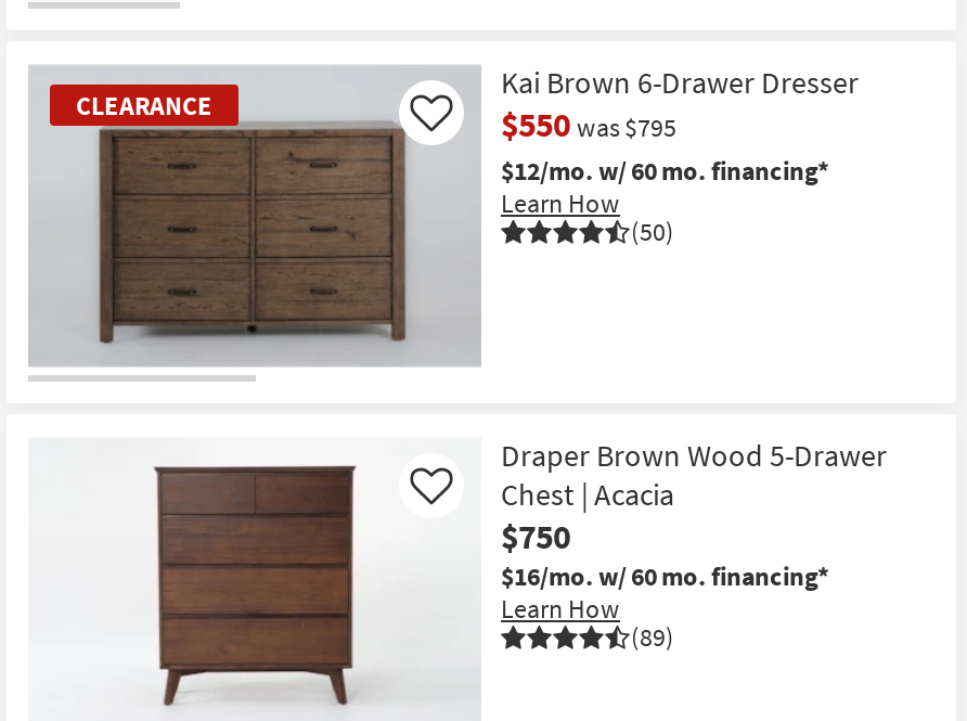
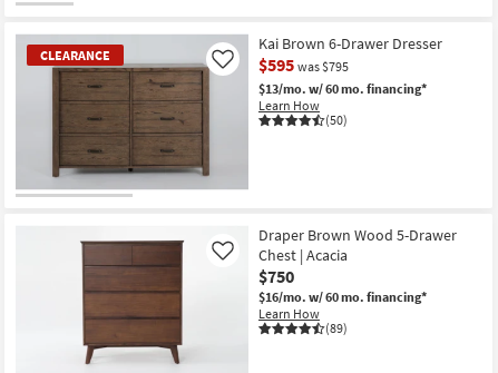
[501,102,676,145] $550 was $795 -> [258,54,349,76] $595 was $795
[501,154,828,186] $12/mo. w/ 60 mo. financing* -> [258,81,427,97] $13/mo. w/ 60 mo. financing*

